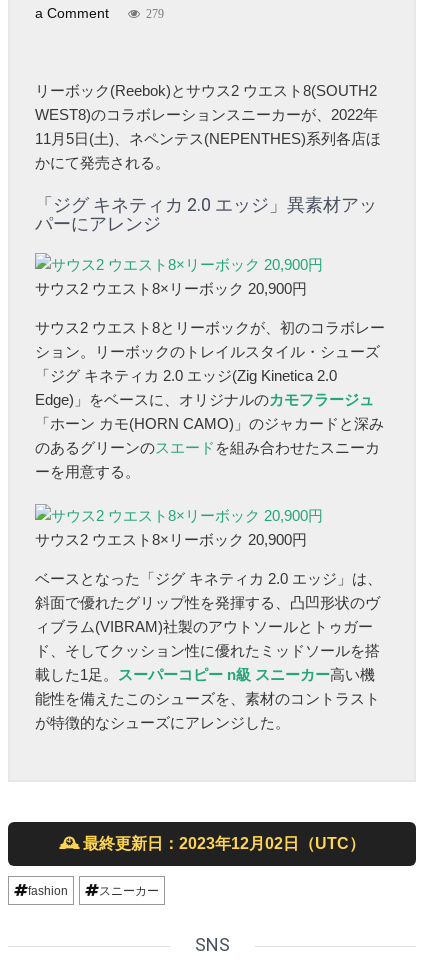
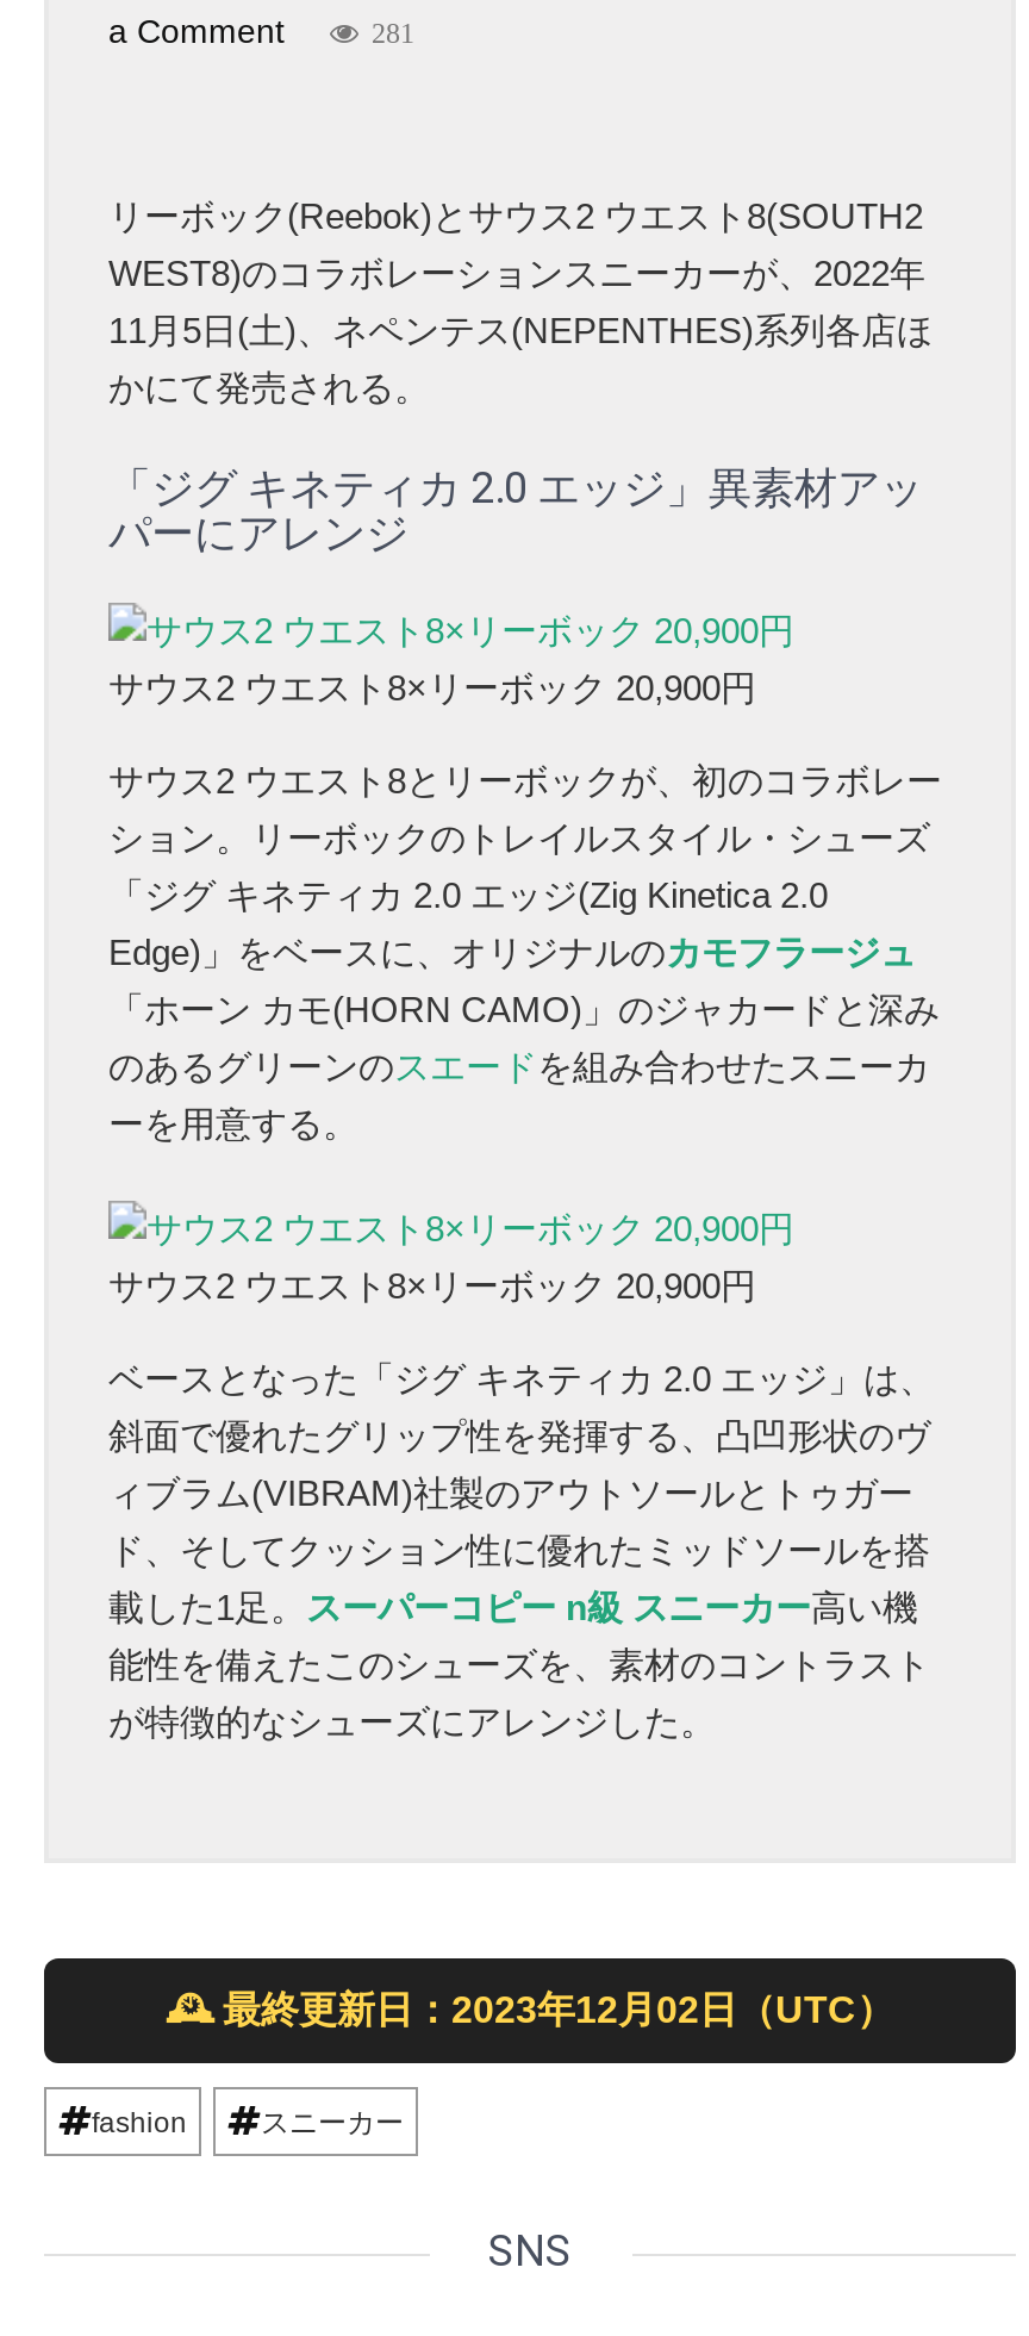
[142,8,163,20] 279 -> [364,19,414,48] 281

